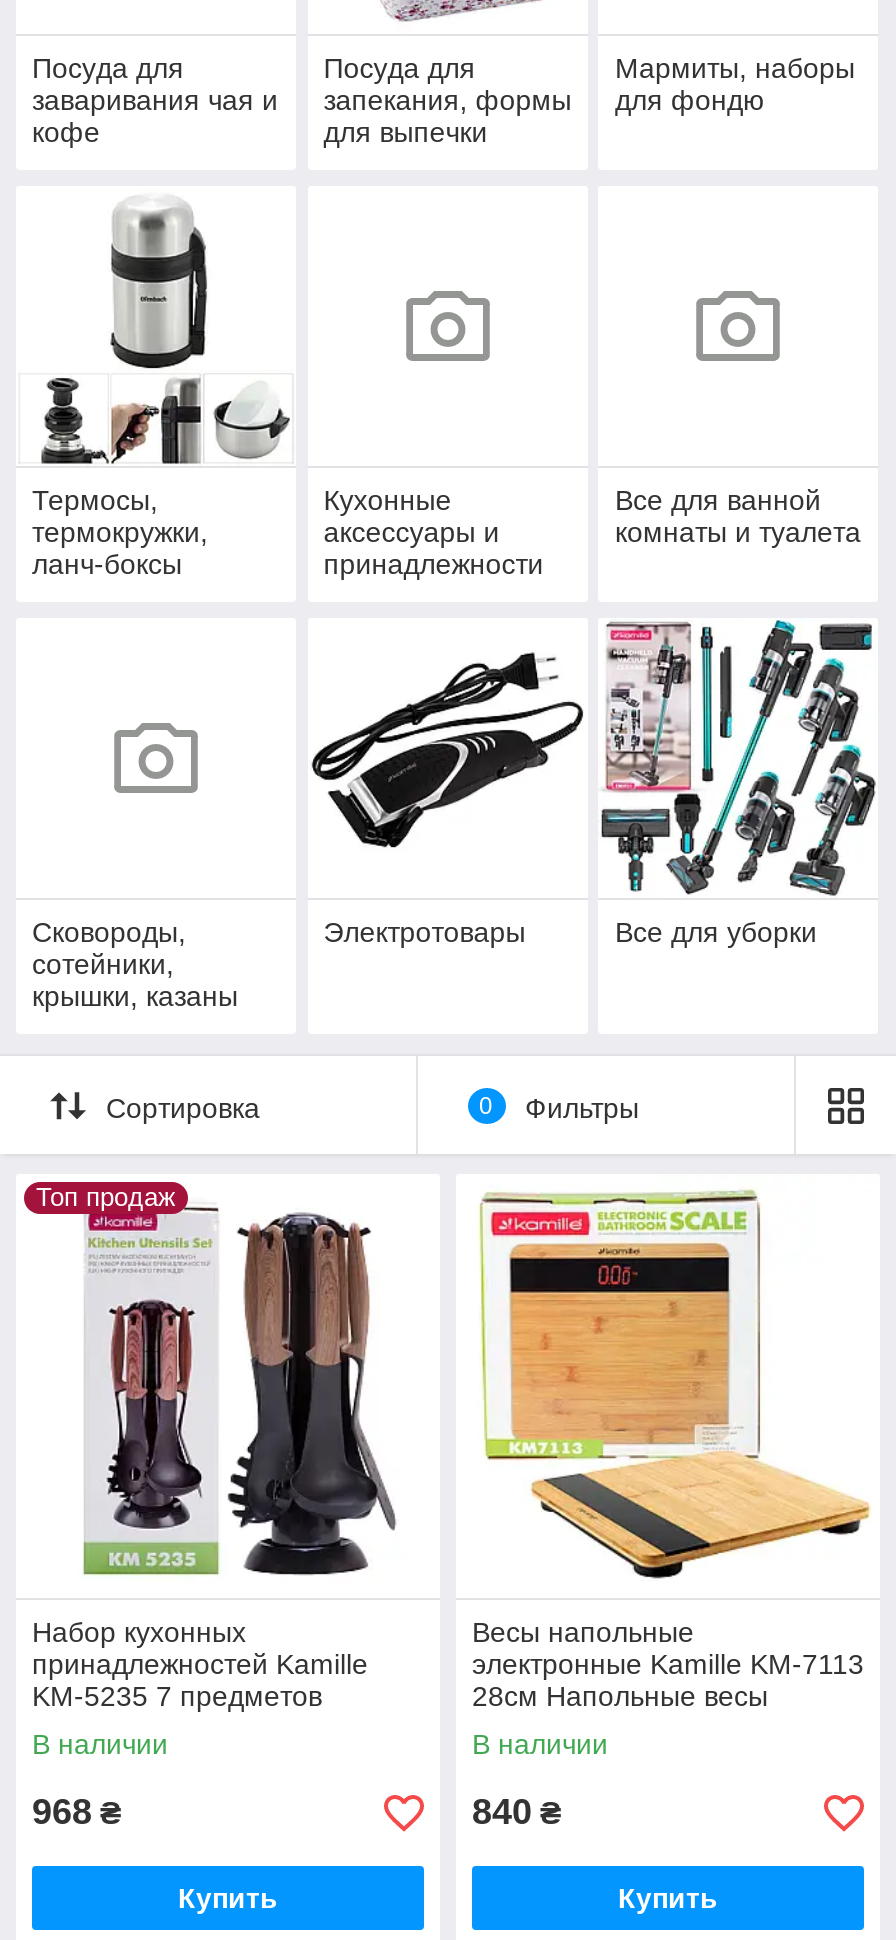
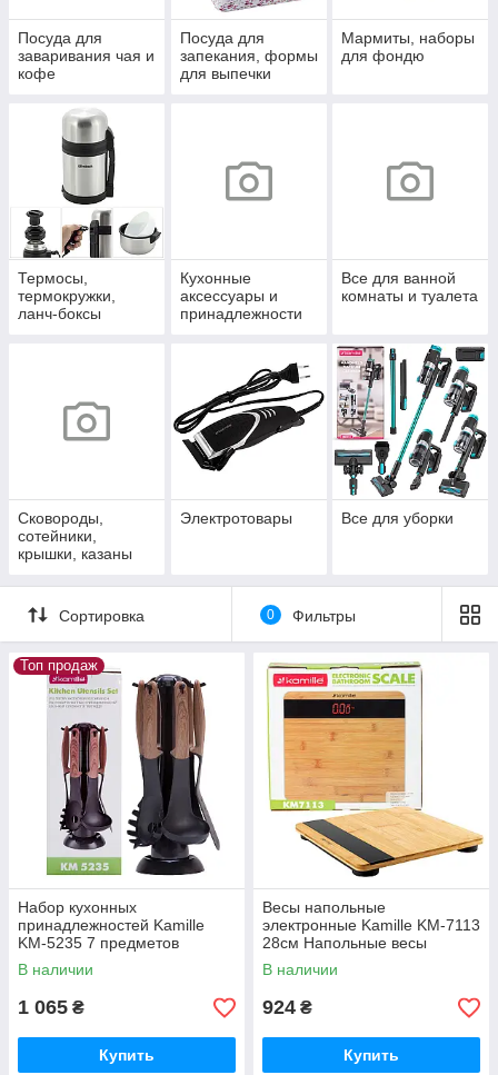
[32,1792,122,1832] 968 ₴ -> [18,996,84,1019] 1 065 ₴
[472,1792,562,1832] 840 ₴ -> [262,996,312,1019] 924 ₴

